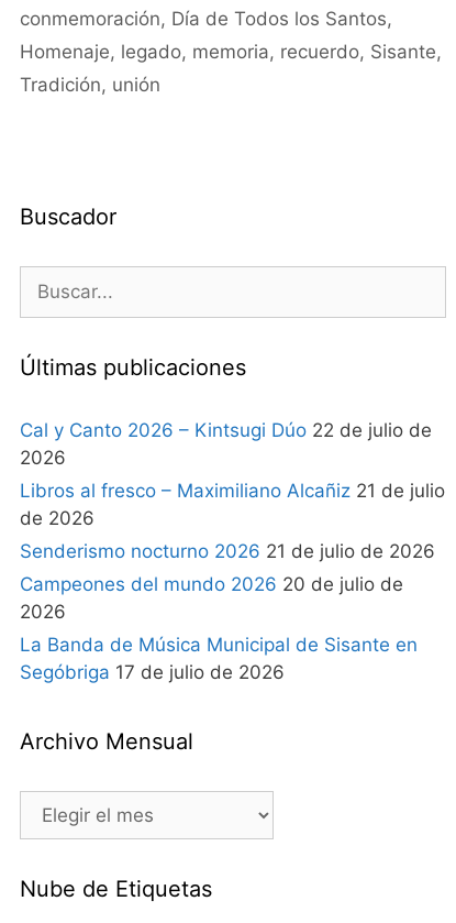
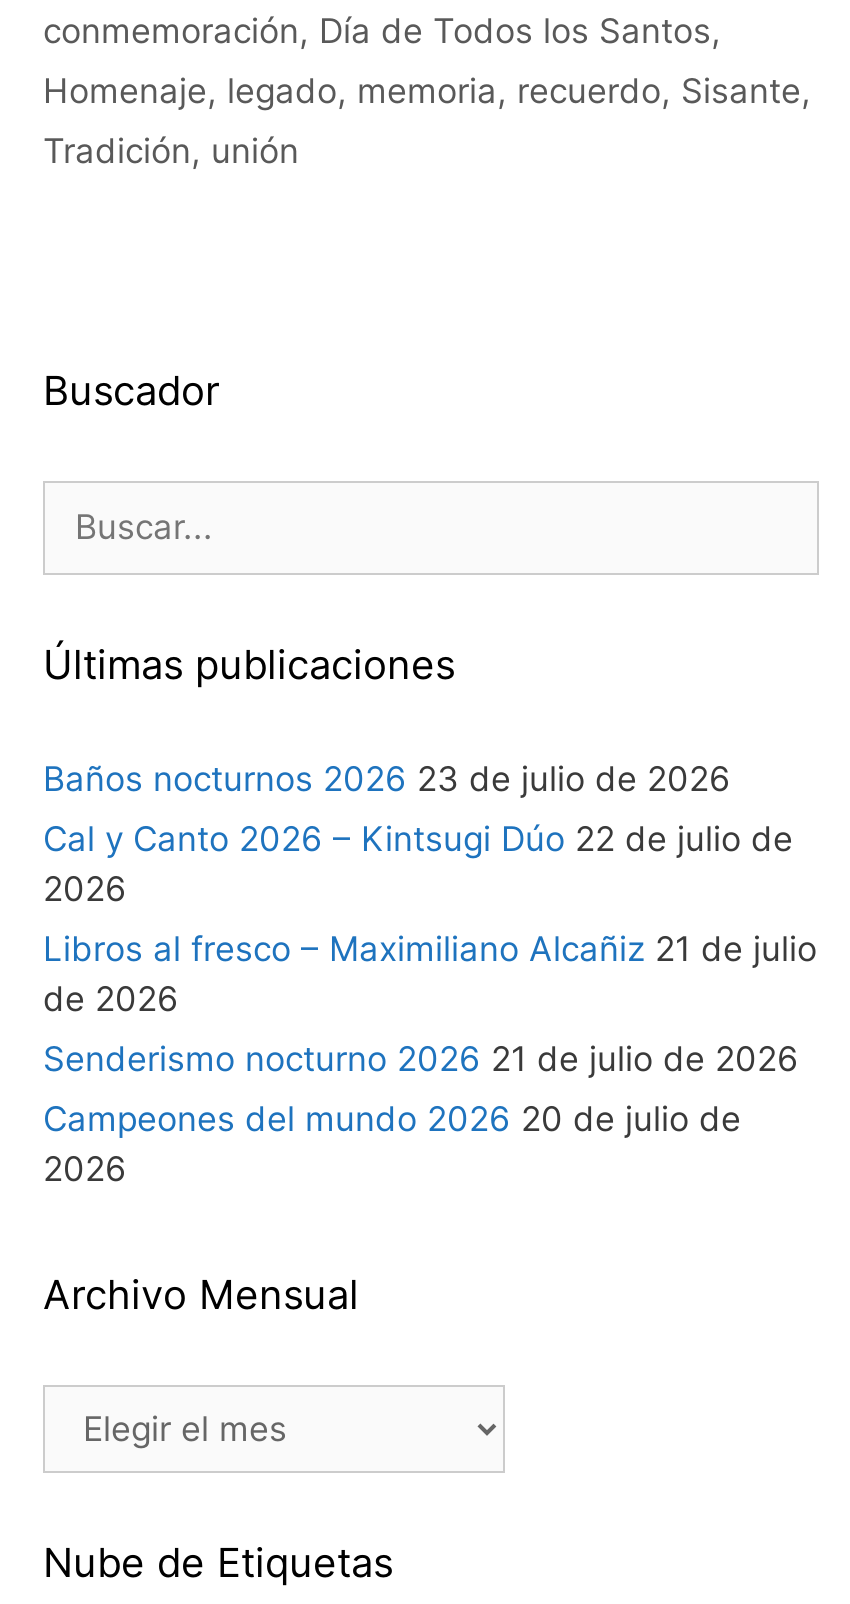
none -> [43,759,731,799] Baños nocturnos 2026 23 de julio de 2026
moved [20,419,445,623] -> [43,819,817,1189]: Cal y Canto 2026 – Kintsugi Dúo 22 de julio de | 2026 | Libros al fresco – Maximiliano Alcañiz 21 de julio | de 2026 | Senderismo nocturno 2026 21 de julio de 2026 | Campeones del mundo 2026 20 de julio de | 2026
[20,634,418,683] La Banda de Música Municipal de Sisante en | Segóbriga 17 de julio de 2026 -> none

